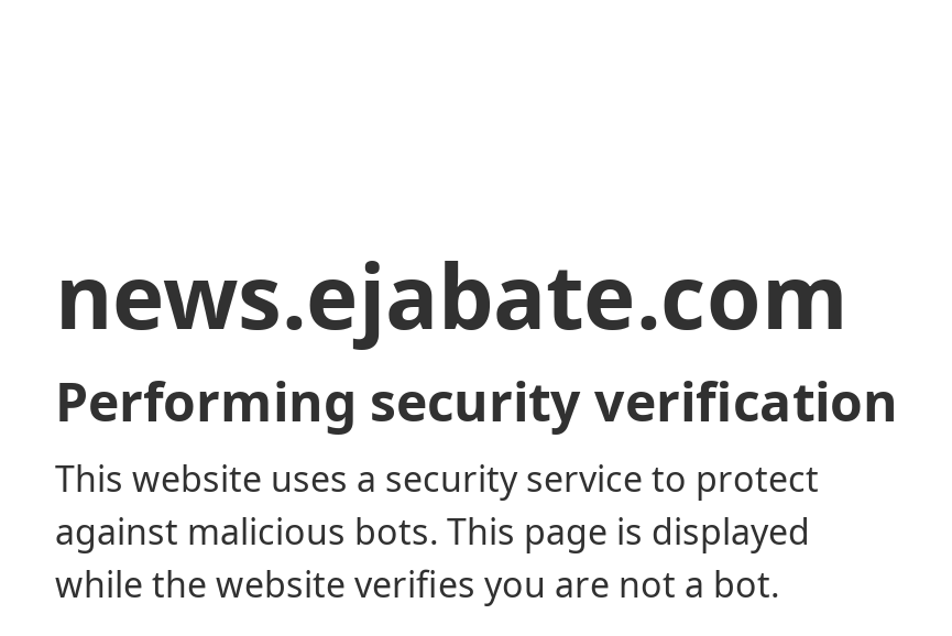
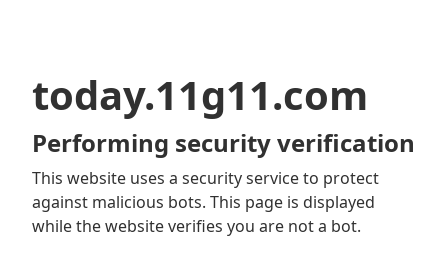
[55,234,847,355] news.ejabate.com -> [32,67,368,122] today.11g11.com

